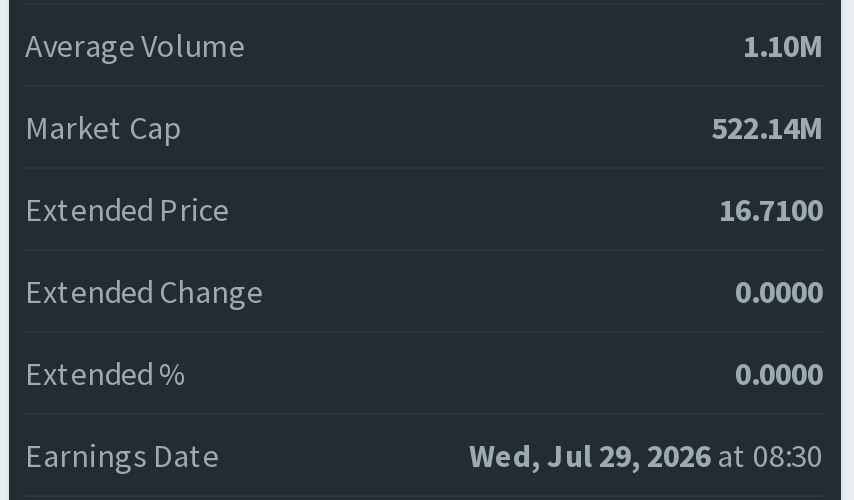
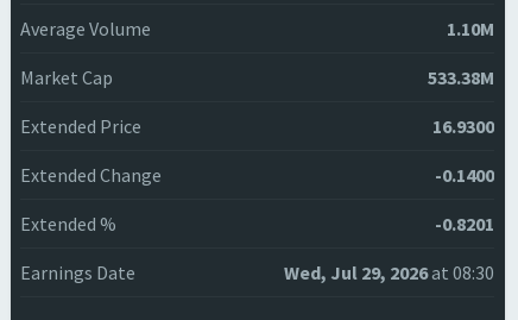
[711,107,823,147] 522.14M -> [428,65,494,89] 533.38M
[719,189,823,229] 16.7100 -> [432,114,494,138] 16.9300
[735,271,823,311] 0.0000 -> [435,163,494,187] -0.1400
[735,353,823,393] 0.0000 -> [435,212,494,236] -0.8201

